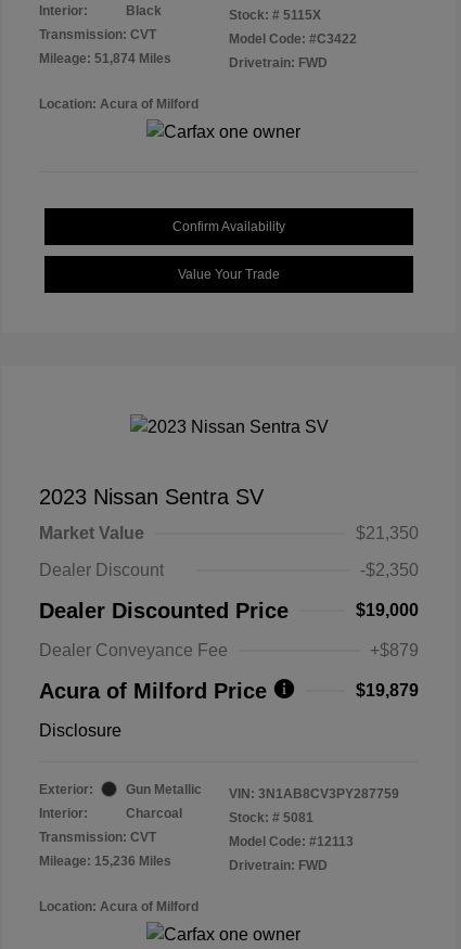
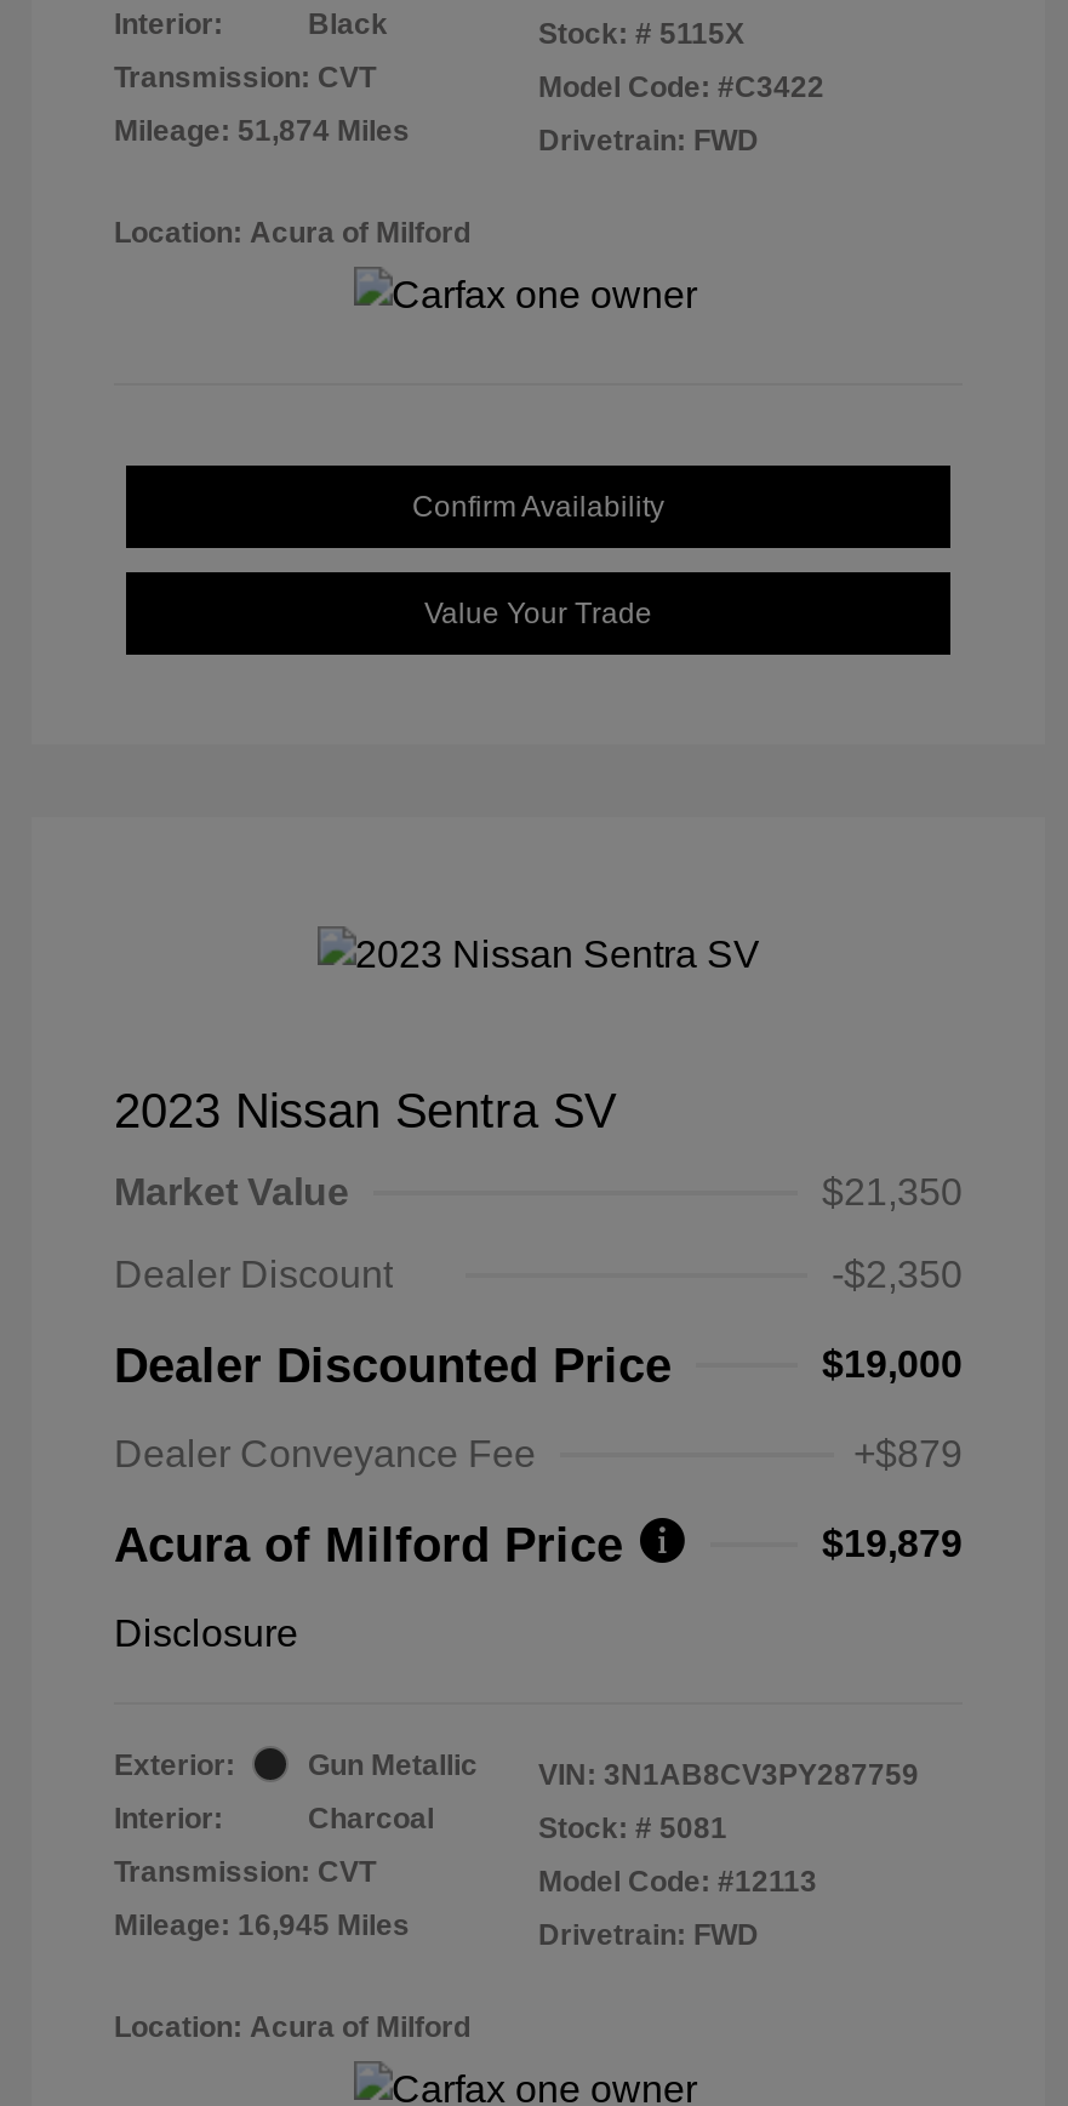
[39,853,171,869] Mileage: 15,236 Miles -> [114,1908,410,1942] Mileage: 16,945 Miles

